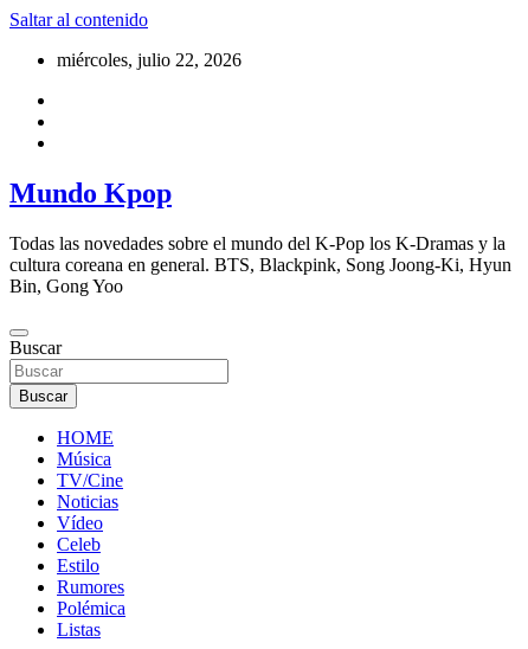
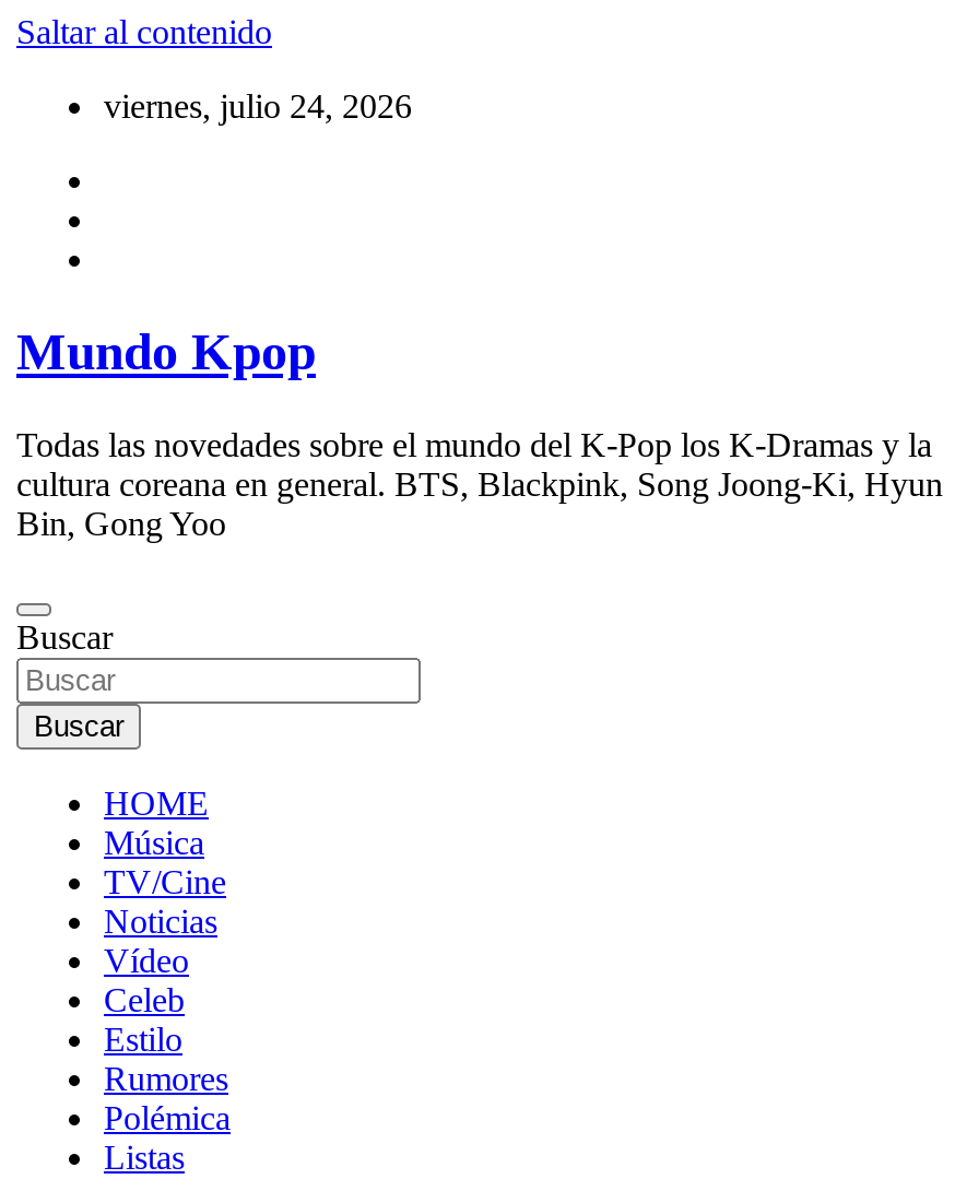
[57,50,242,70] miércoles, julio 22, 2026 -> [104,87,412,125] viernes, julio 24, 2026

